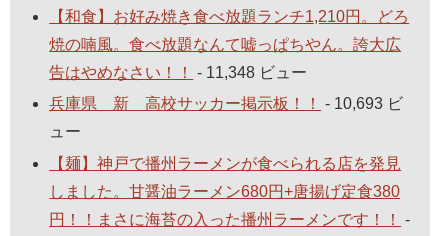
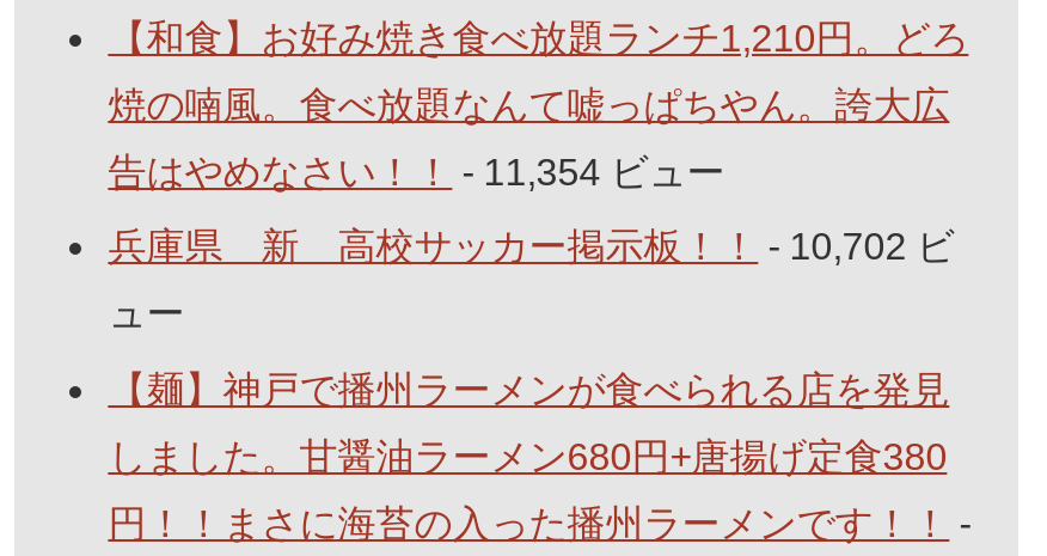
[49,64,307,81] 告はやめなさい！！- 11,348 ビュー -> [108,153,725,193] 告はやめなさい！！- 11,354 ビュー
[49,95,403,112] 兵庫県 新 高校サッカー掲示板！！- 10,693 ビ -> [108,227,954,268] 兵庫県 新 高校サッカー掲示板！！- 10,702 ビ

